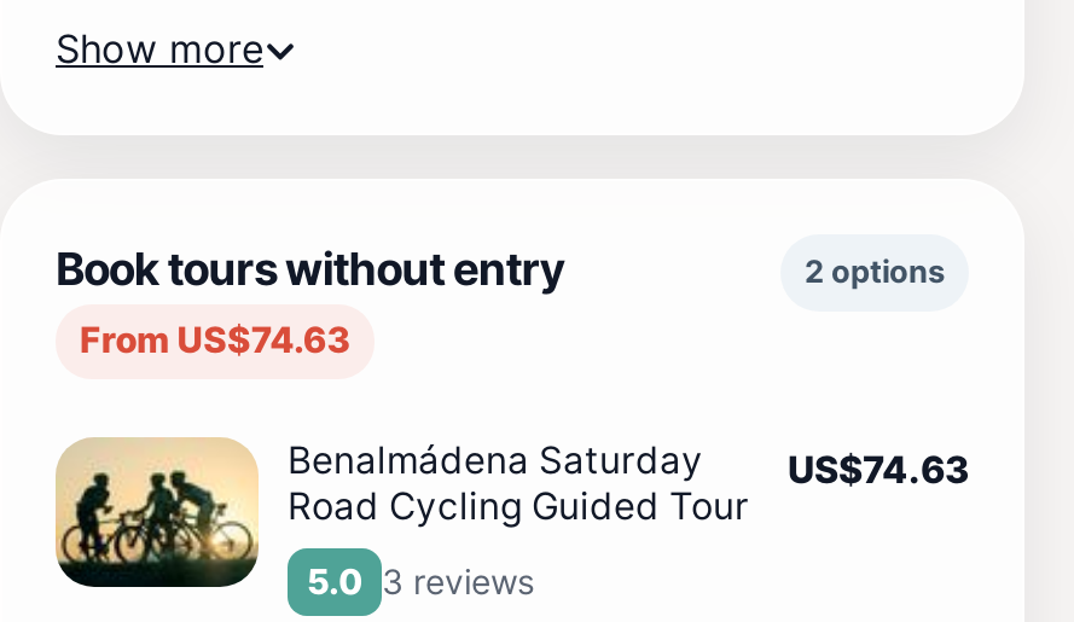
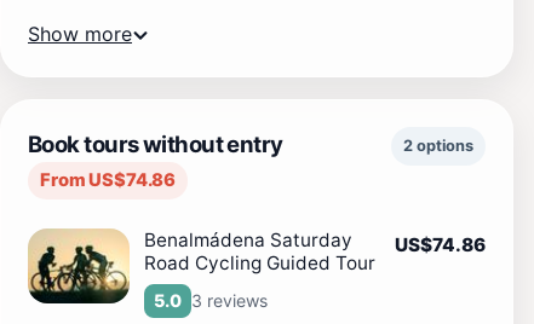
[80,319,351,362] From US$74.63 -> [40,169,176,191] From US$74.86
[288,437,969,493] Benalmádena Saturday US$74.63 -> [144,228,486,256] Benalmádena Saturday US$74.86

